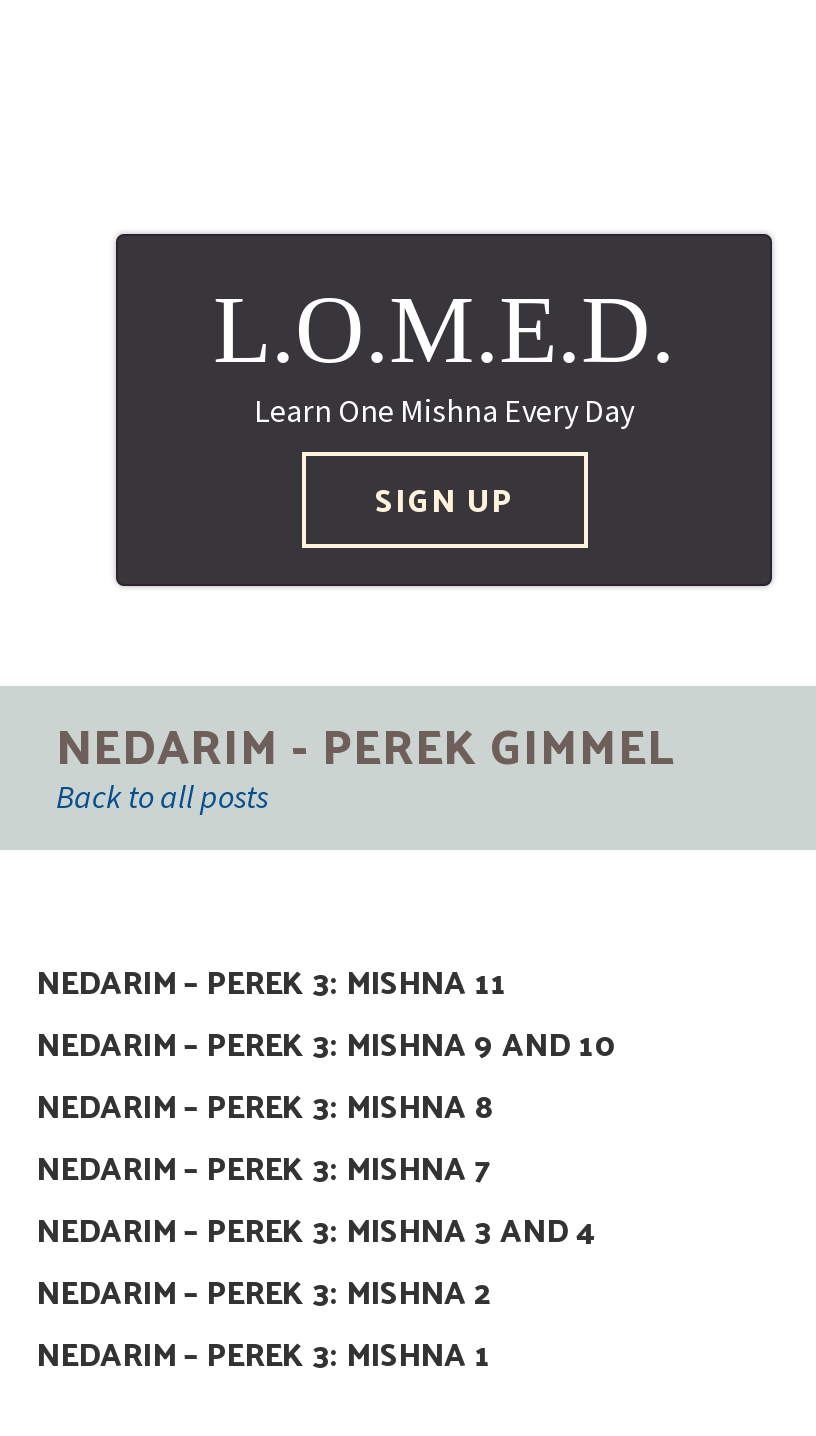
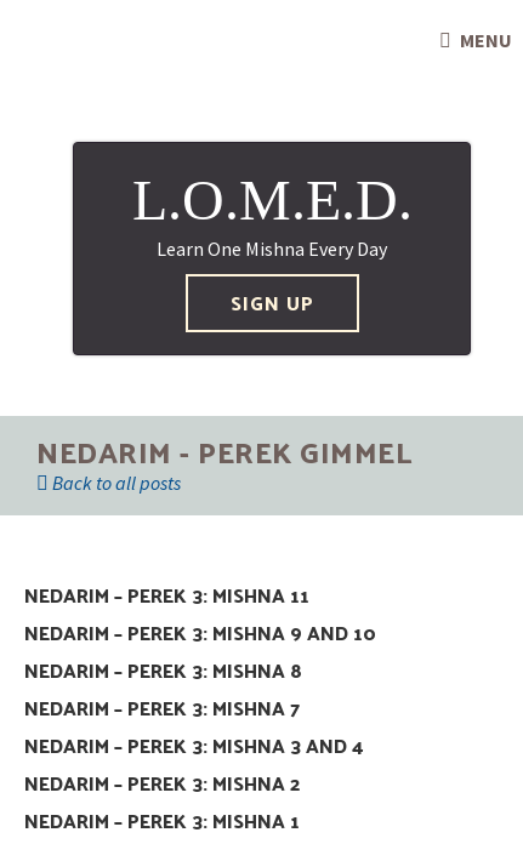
none -> [460,28,512,52] MENU

